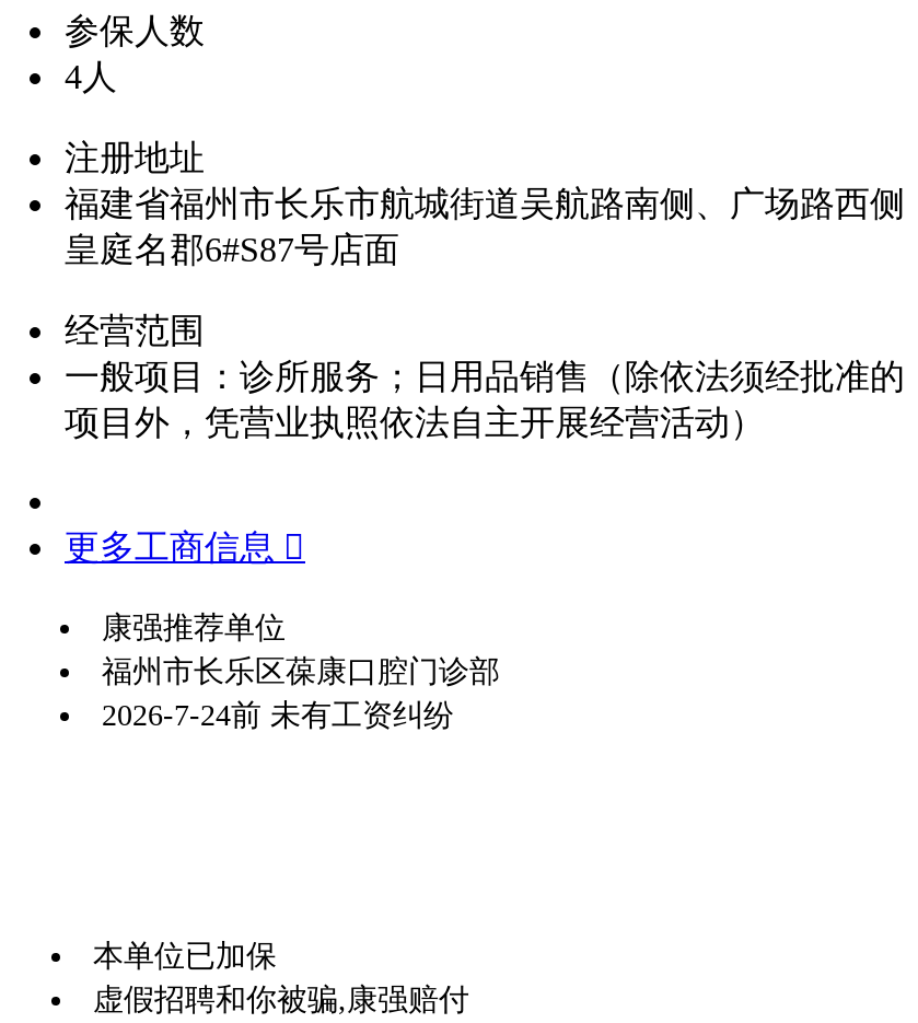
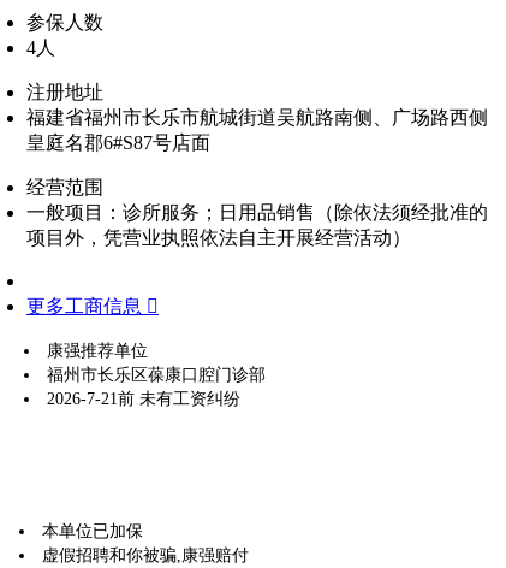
[102,700,454,733] 2026-7-24前 未有工资纠纷 -> [47,390,240,408] 2026-7-21前 未有工资纠纷

